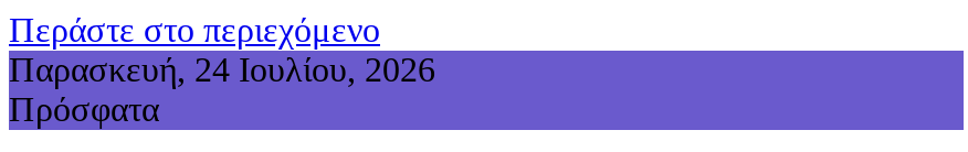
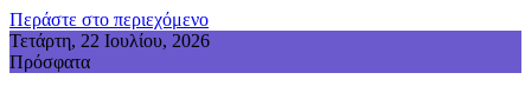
[9,51,435,88] Παρασκευή, 24 Ιουλίου, 2026 -> [9,31,210,51] Τετάρτη, 22 Ιουλίου, 2026

